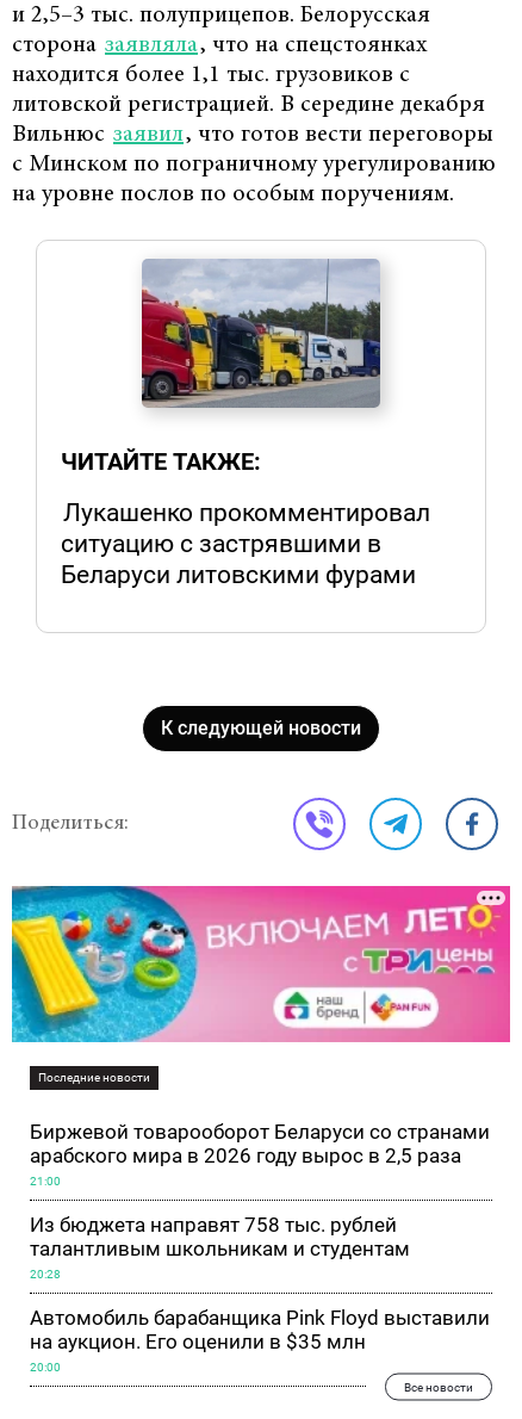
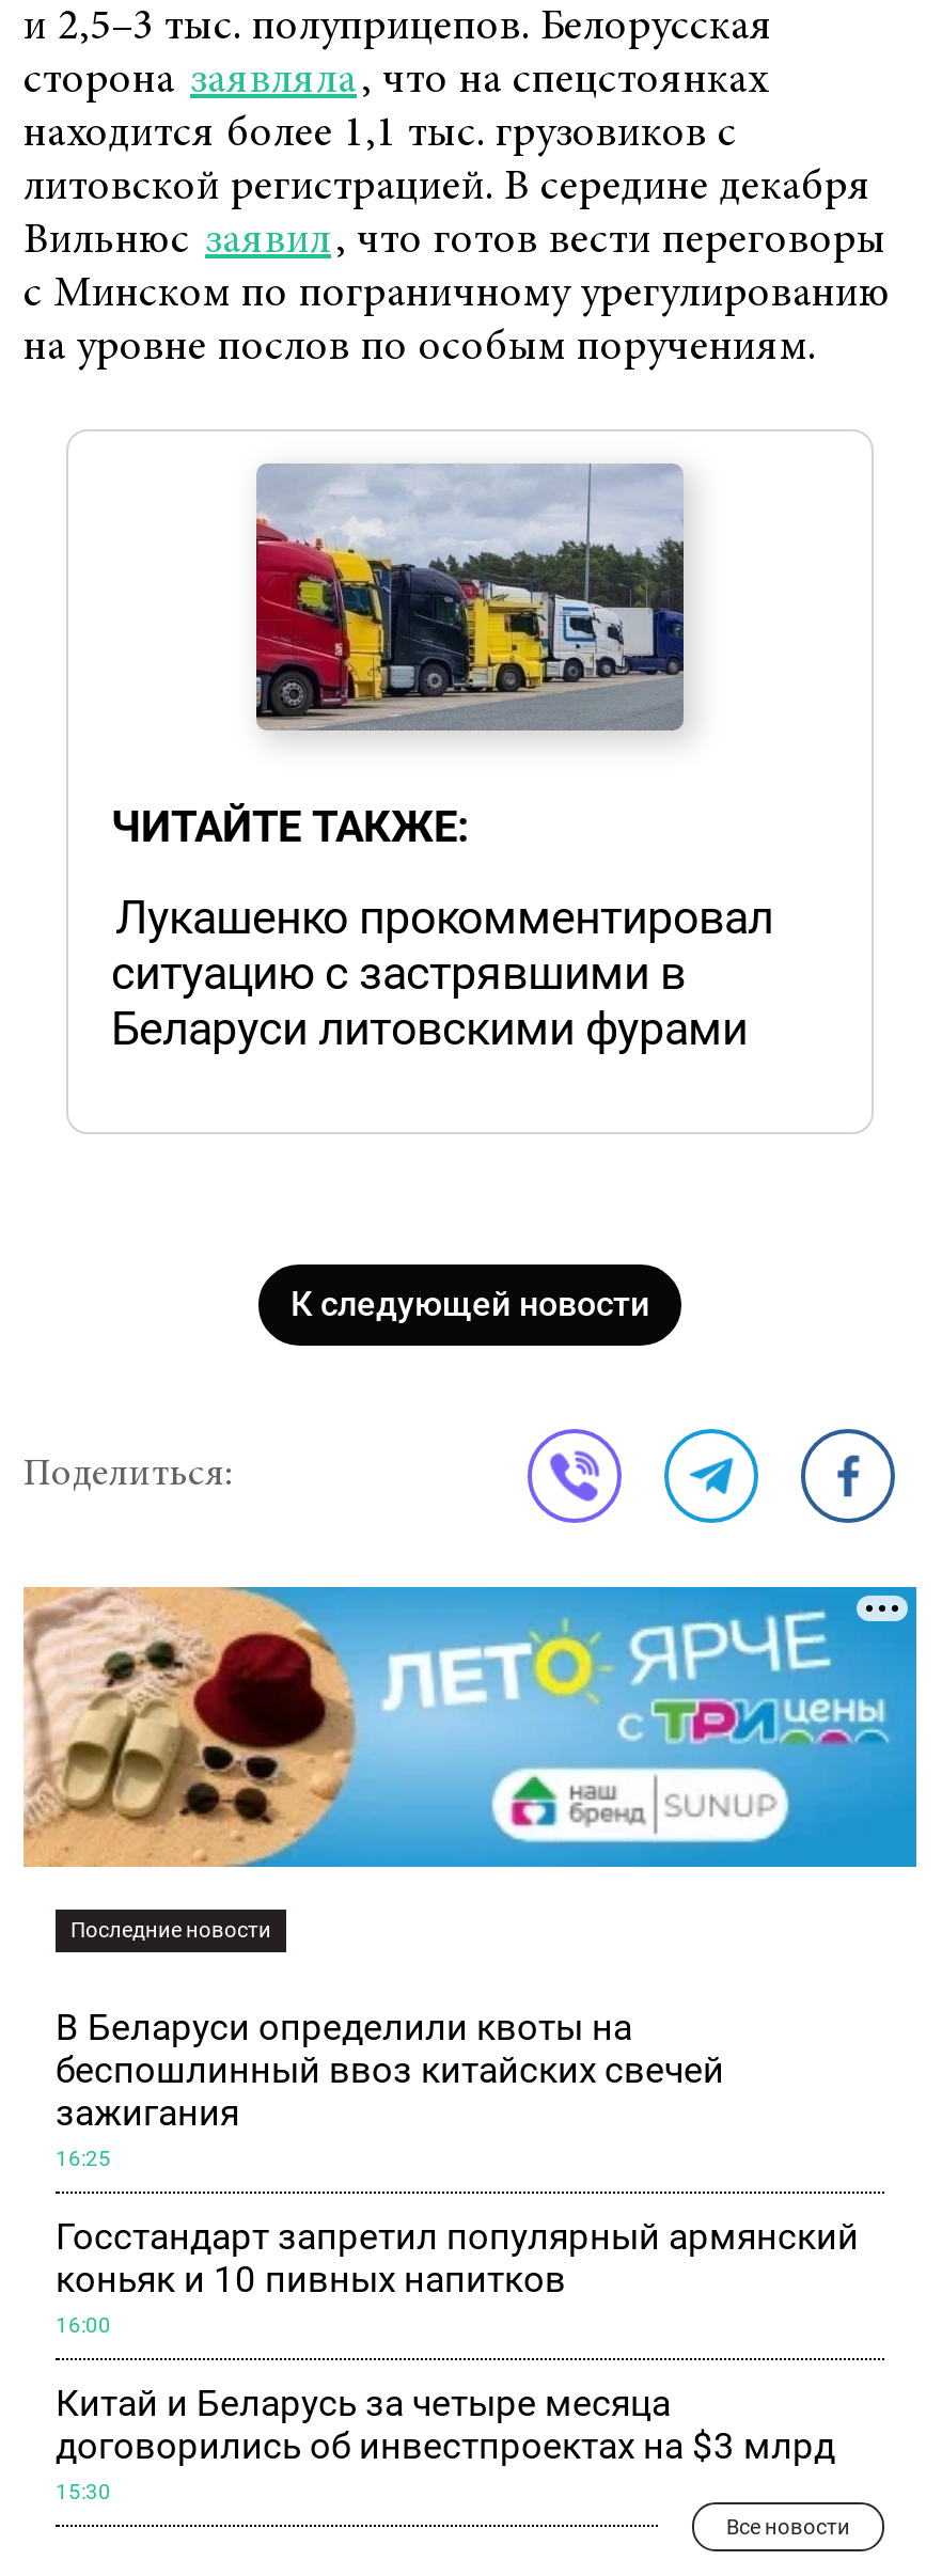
[11,885,511,1043] [image] -> [21,1585,919,1869] [image]
[30,1120,490,1167] Биржевой товарооборот Беларуси со странами | арабского мира в 2026 году вырос в 2,5 раза -> [56,2005,724,2134] В Беларуси определили квоты на | беспошлинный ввоз китайских свечей | зажигания
[30,1174,61,1188] 21:00 -> [56,2146,111,2170] 16:25
[30,1213,410,1260] Из бюджета направят 758 тыс. рублей | талантливым школьникам и студентам -> [56,2215,859,2300] Госстандарт запретил популярный армянский | коньяк и 10 пивных напитков
[30,1267,61,1281] 20:28 -> [56,2313,111,2337] 16:00
[30,1306,490,1353] Автомобиль барабанщика Pink Floyd выставили | на аукцион. Его оценили в $35 млн -> [56,2381,835,2467] Китай и Беларусь за четыре месяца | договорились об инвестпроектах на $3 млрд
[30,1360,61,1374] 20:00 -> [56,2480,111,2503] 15:30

